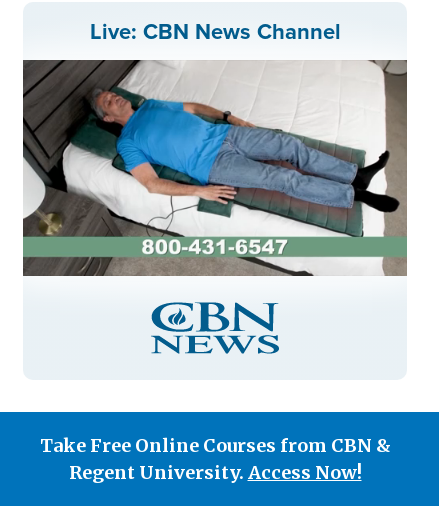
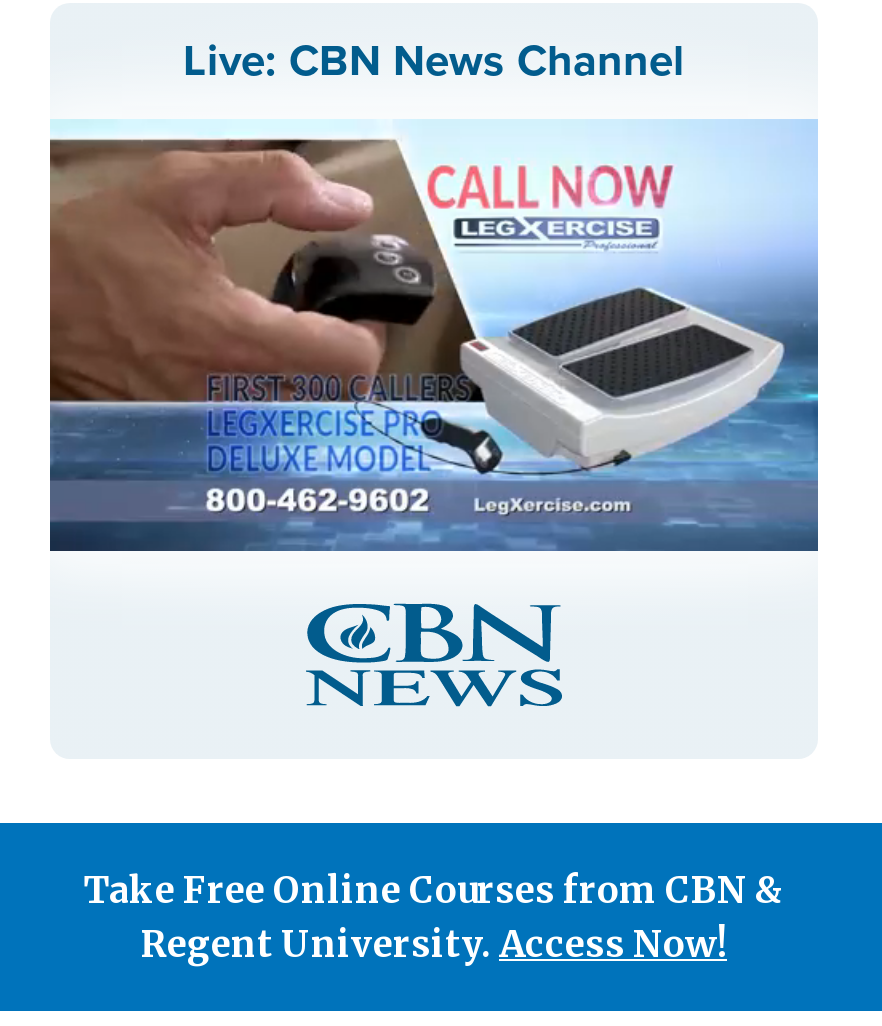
[22,59,408,276] [image] -> [48,119,820,553] [image]

